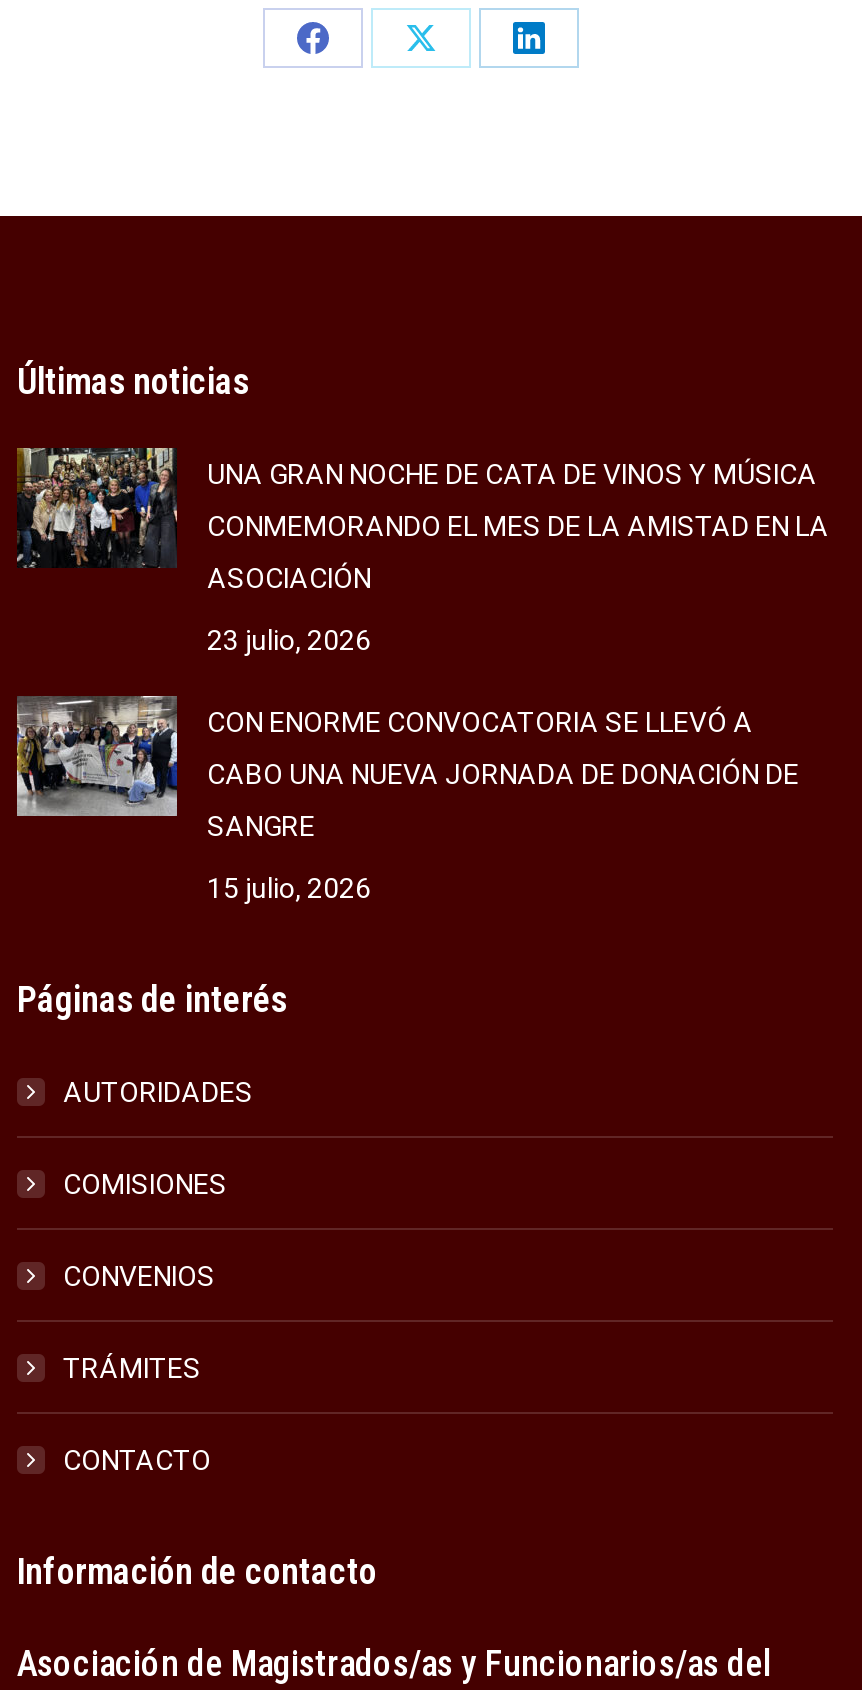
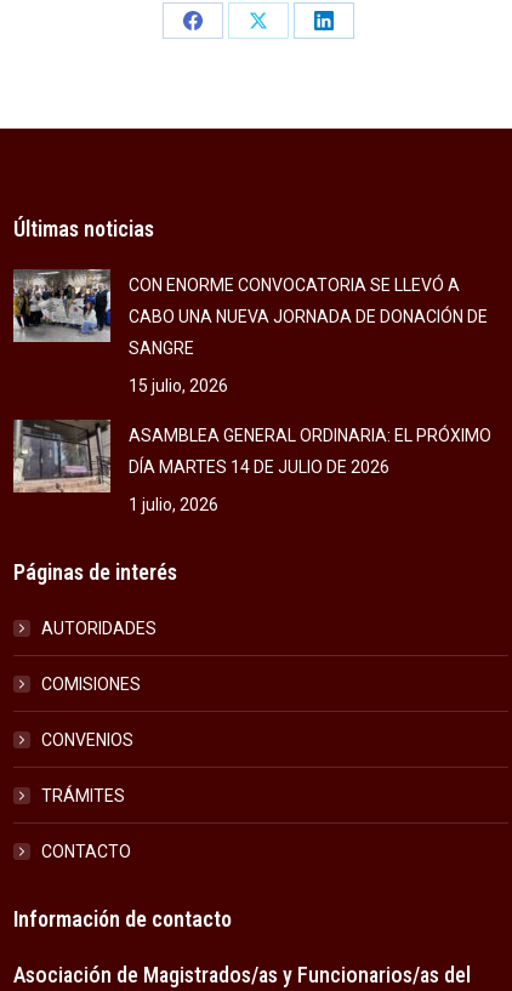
[17,448,829,657] [image] | UNA GRAN NOCHE DE CATA DE VINOS Y MÚSICA | CONMEMORANDO EL MES DE LA AMISTAD EN LA | ASOCIACIÓN | 23 julio, 2026 -> none
moved [13,692,799,905] -> [11,267,488,396]: [image] | CON ENORME CONVOCATORIA SE LLEVÓ A | CABO UNA NUEVA JORNADA DE DONACIÓN DE | SANGRE | 15 julio, 2026
none -> [12,418,491,515] [image] | ASAMBLEA GENERAL ORDINARIA: EL PRÓXIMO | DÍA MARTES 14 DE JULIO DE 2026 | 1 julio, 2026

